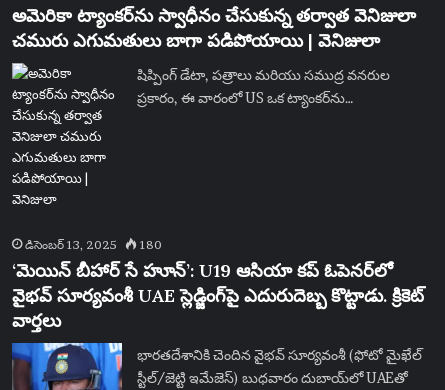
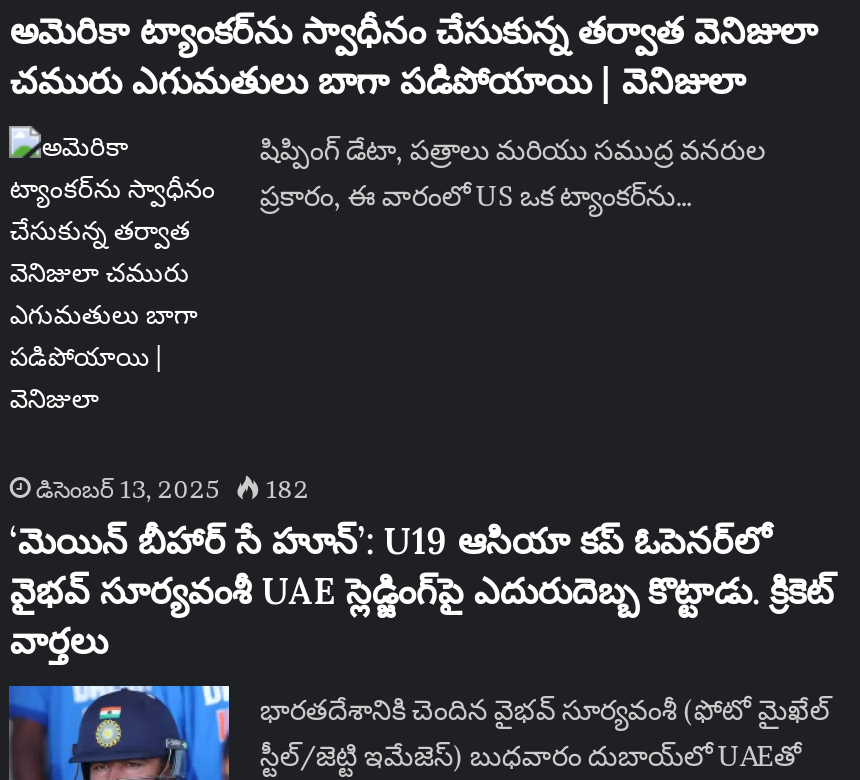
[25,237,162,252] డిసెంబర్ 13, 2025 180 -> [36,473,310,503] డిసెంబర్ 13, 2025 182

